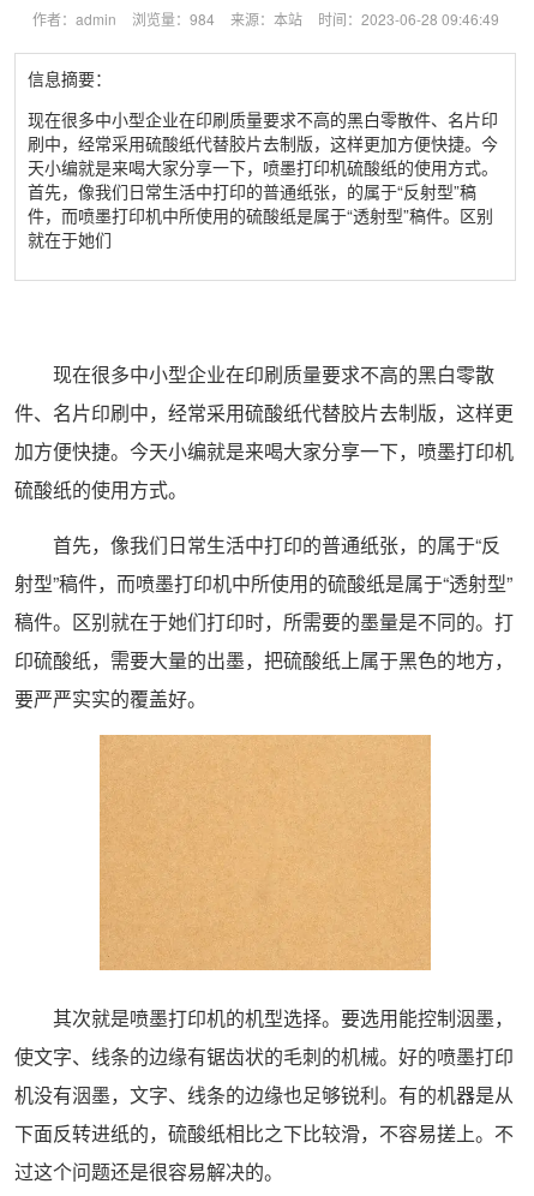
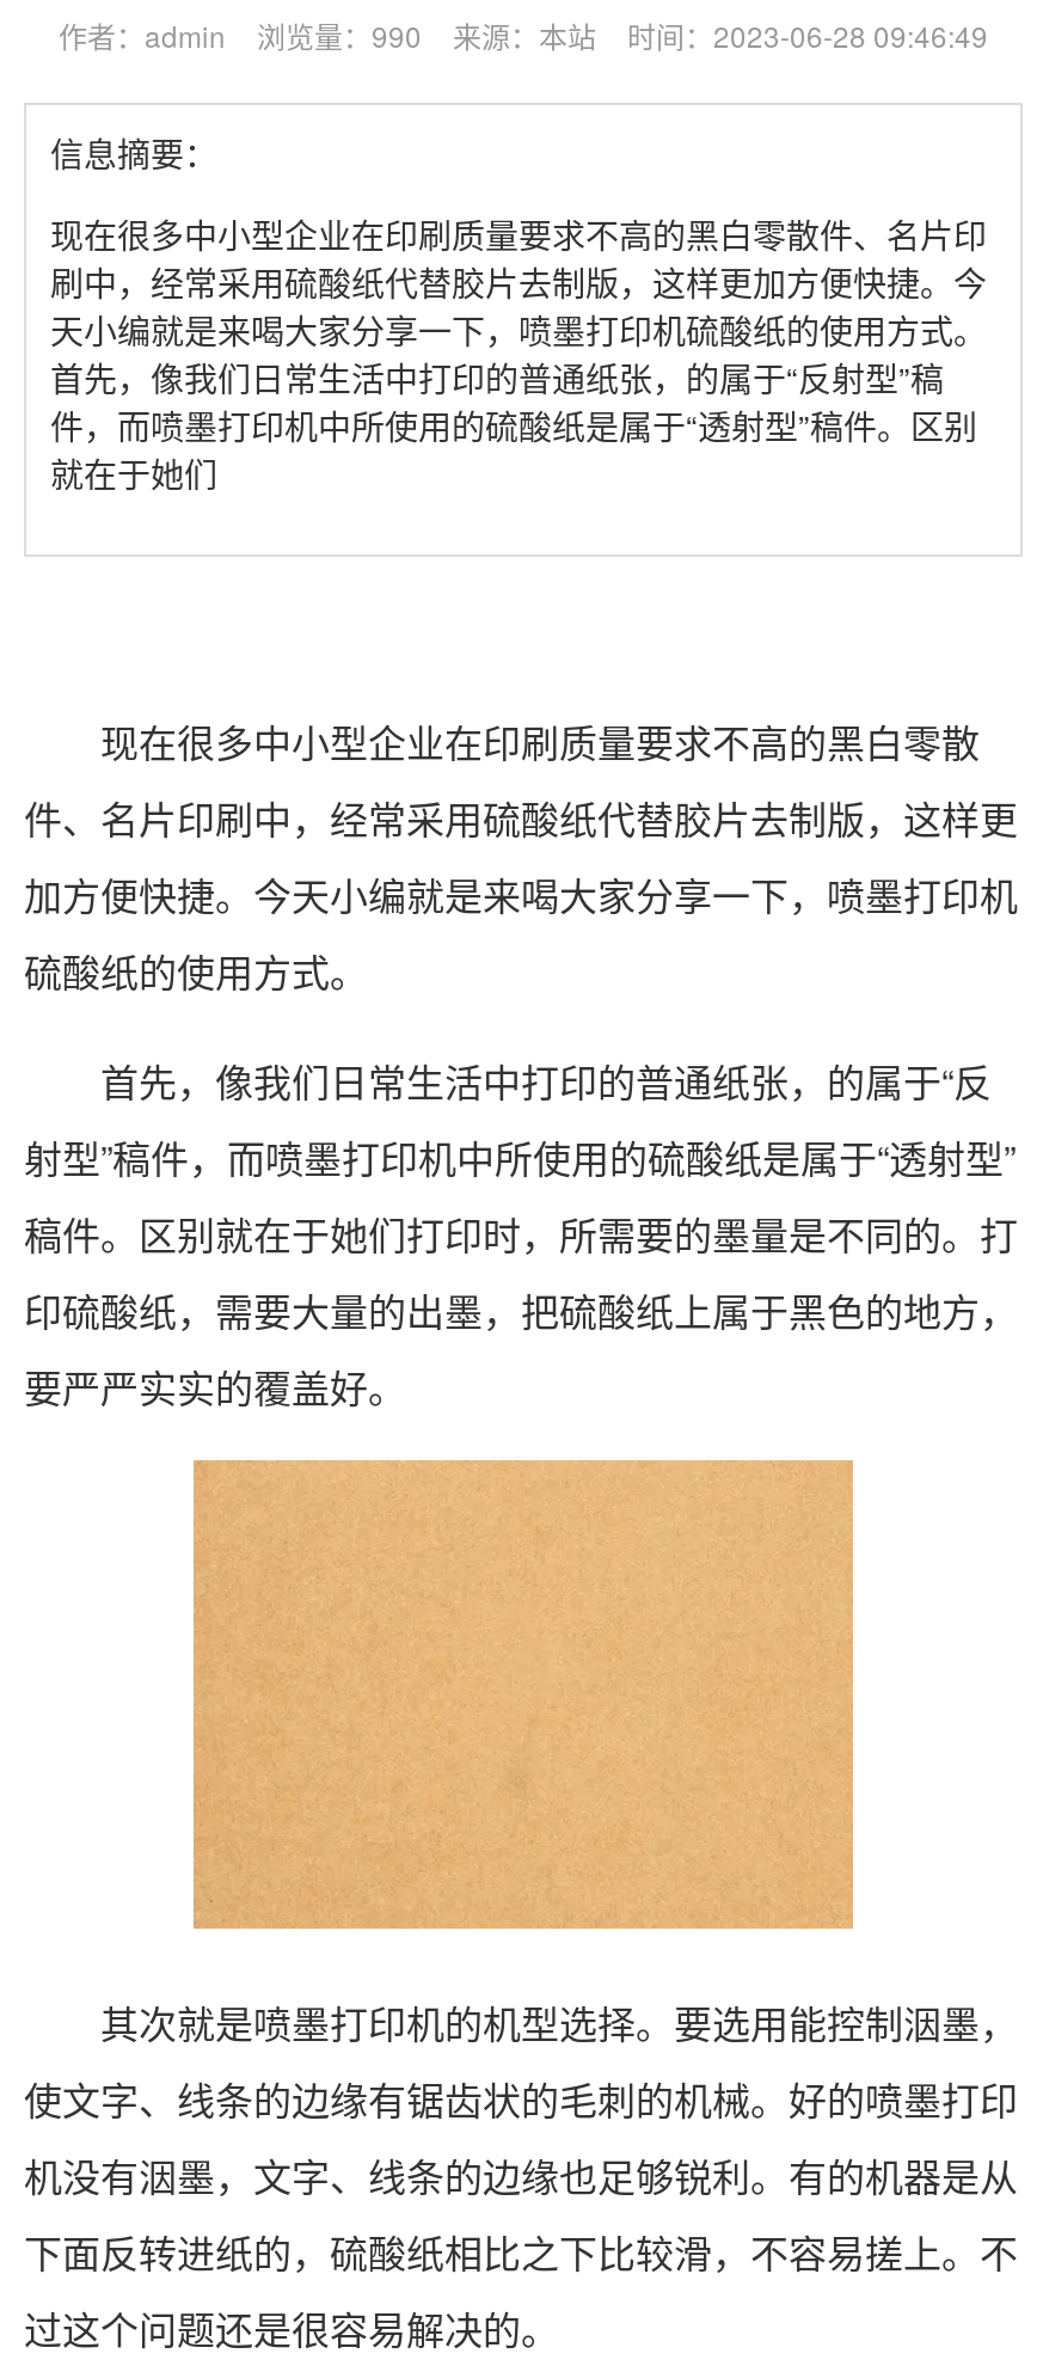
[32,8,499,29] 作者：admin 浏览量：984 来源：本站 时间：2023-06-28 09:46:49 -> [59,14,988,55] 作者：admin 浏览量：990 来源：本站 时间：2023-06-28 09:46:49

